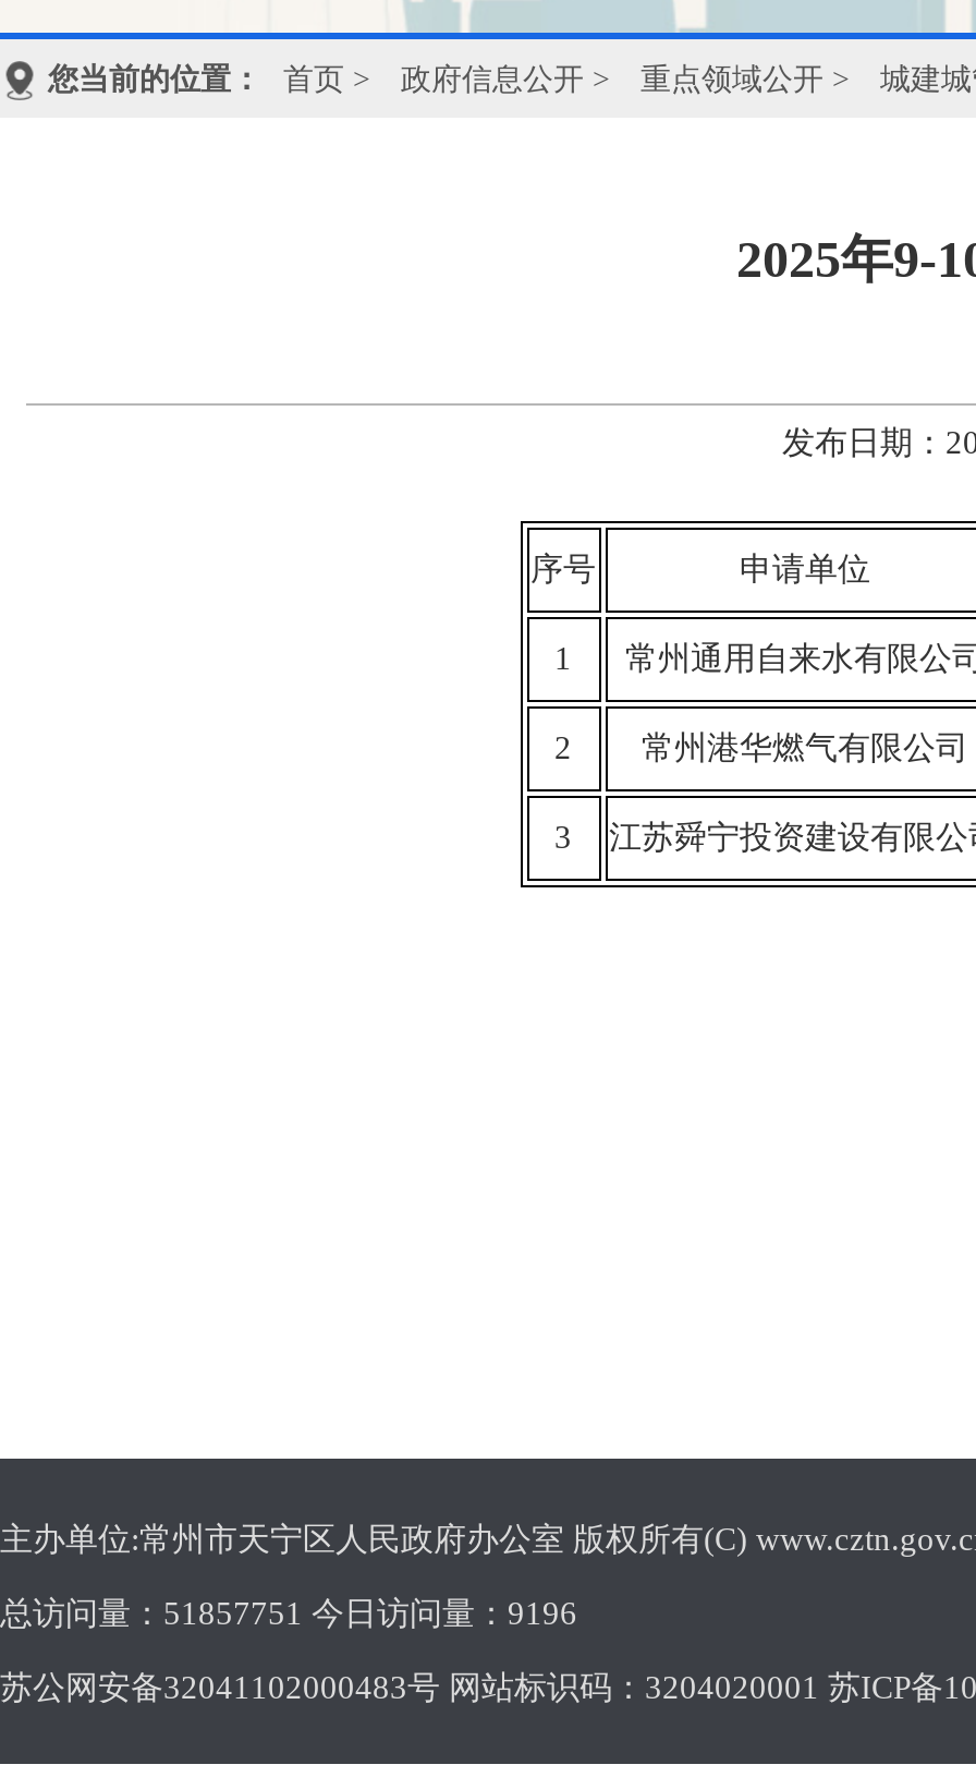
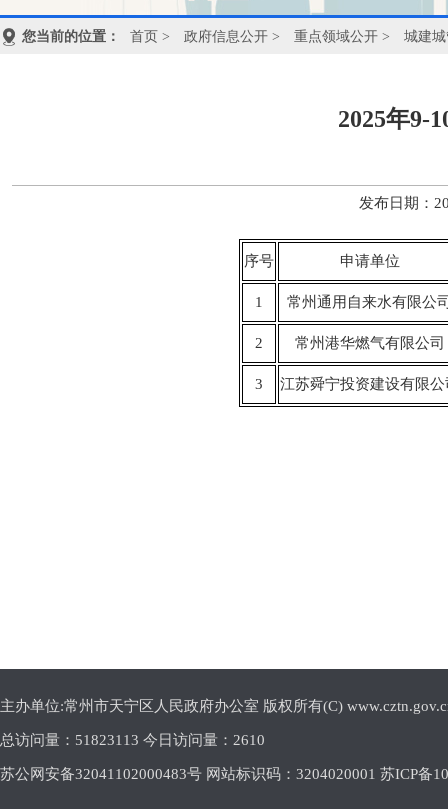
[0,1596,577,1631] 总访问量：51857751 今日访问量：9196 -> [0,732,265,748] 总访问量：51823113 今日访问量：2610

